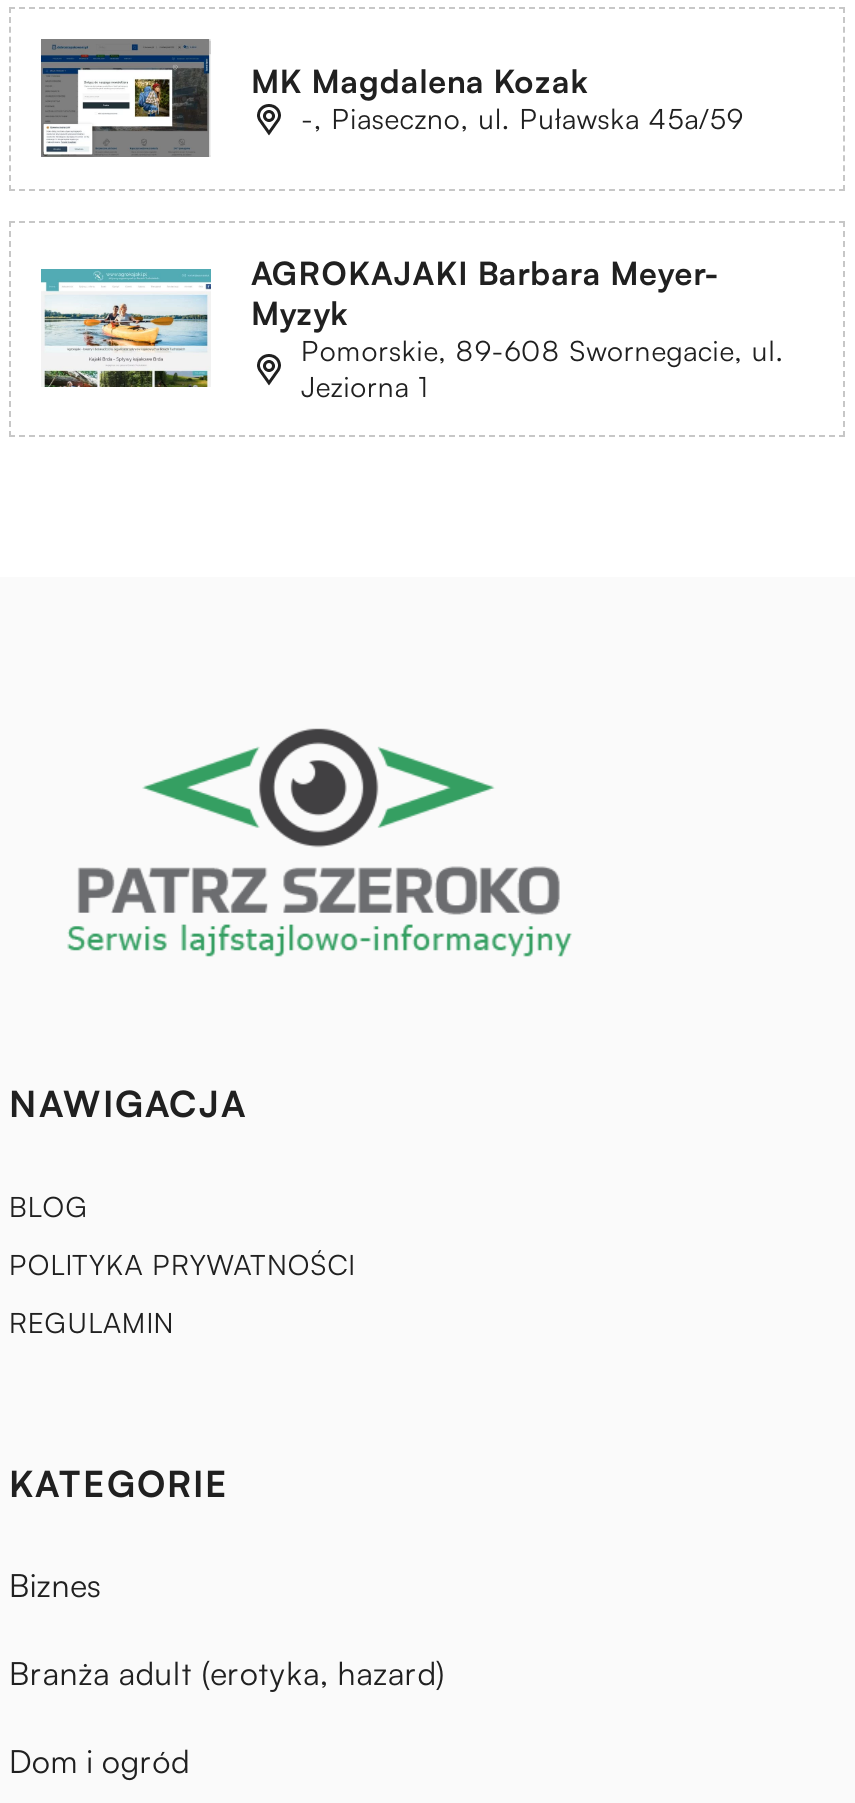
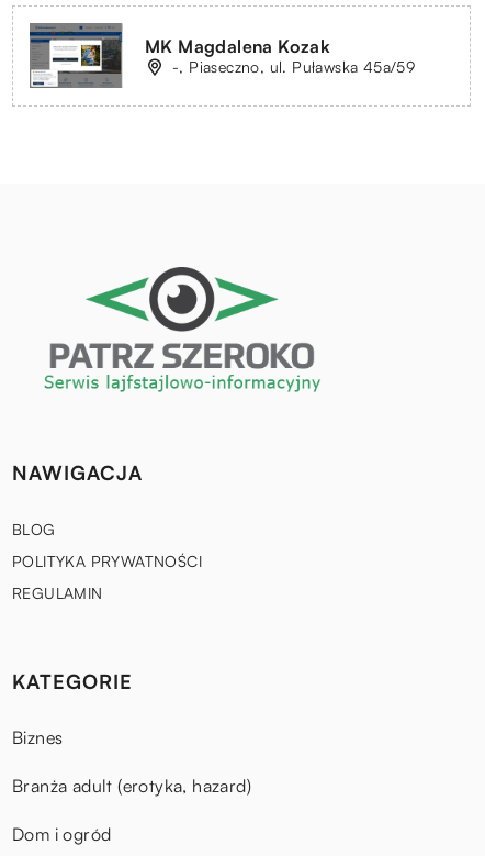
[39,253,784,403] [image] | AGROKAJAKI Barbara Meyer- | Myzyk | Pomorskie, 89-608 Swornegacie, ul. | Jeziorna 1 -> none

